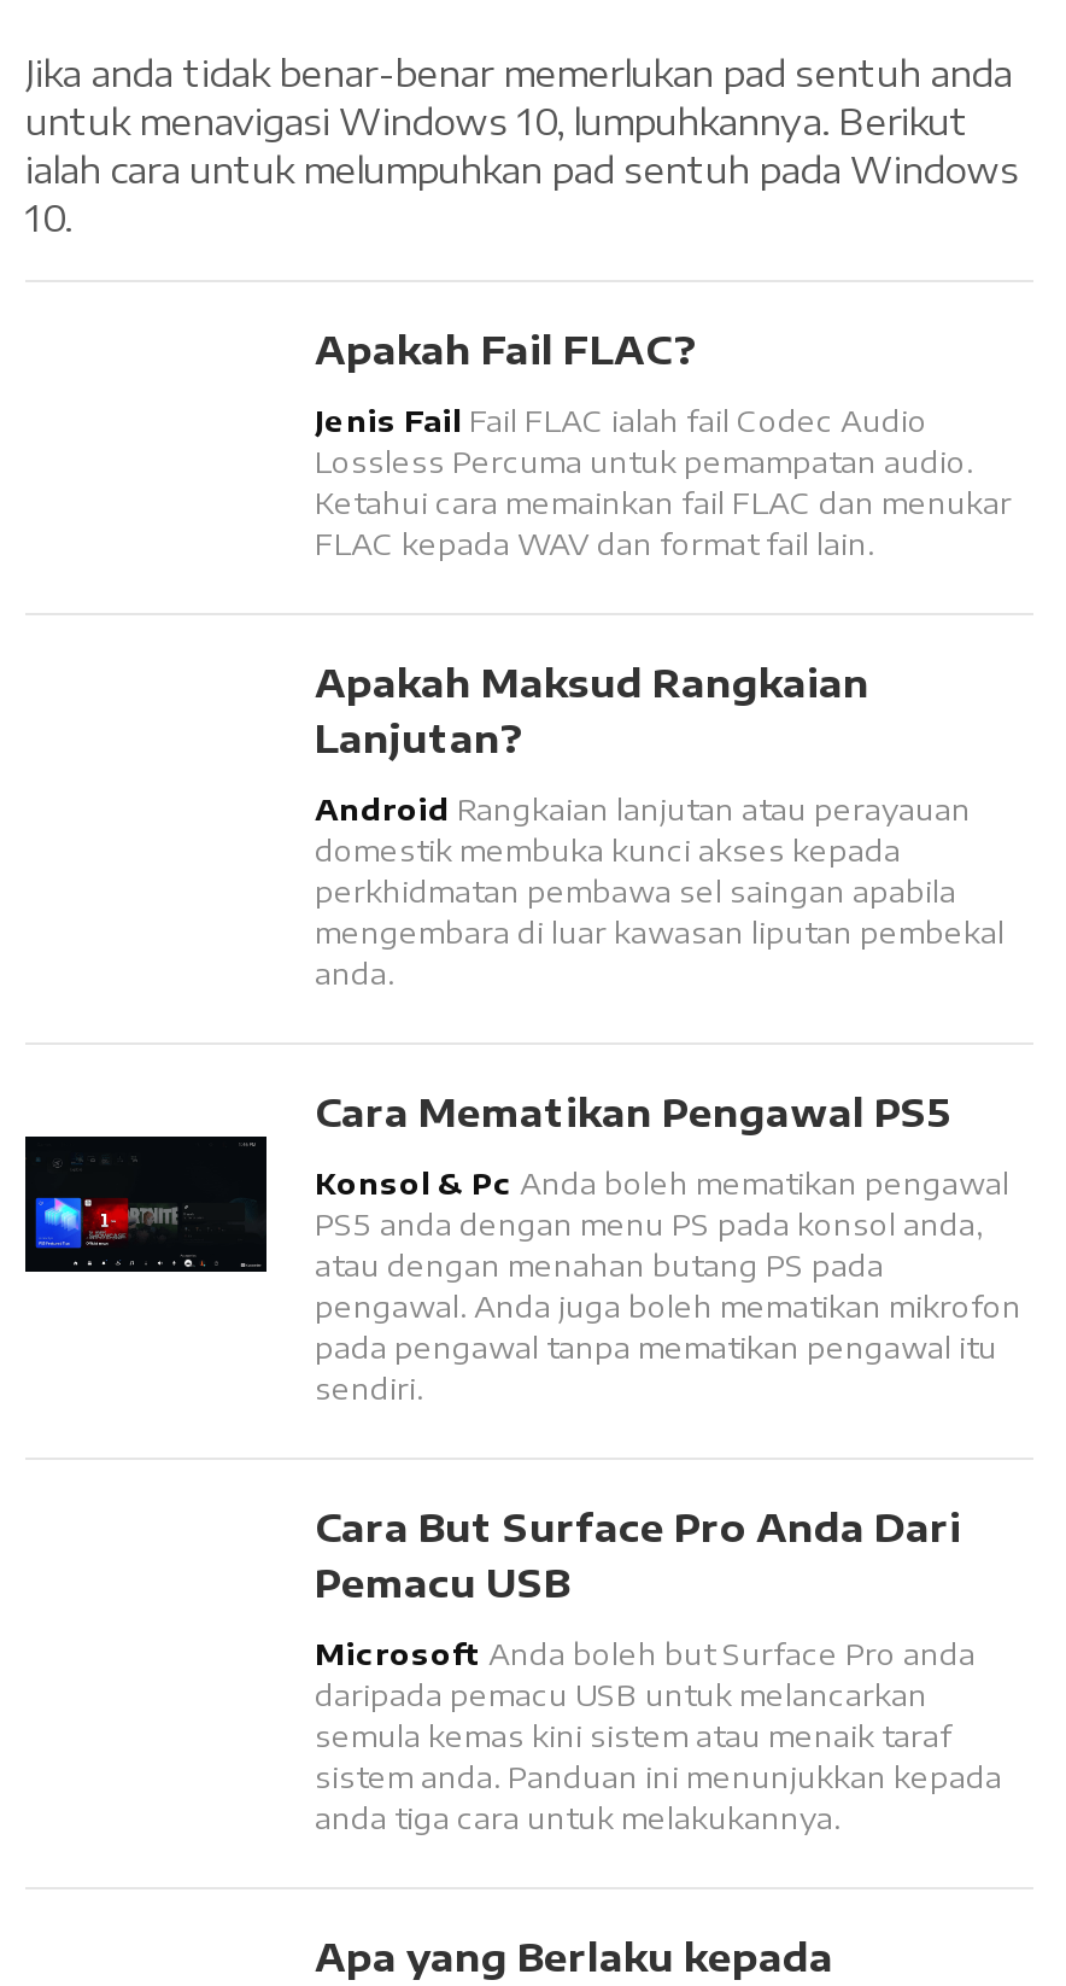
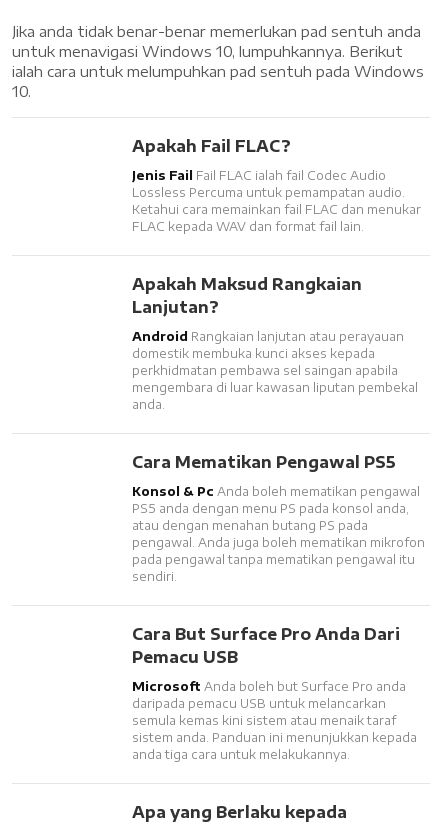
[23,1134,269,1274] [image] -> none

